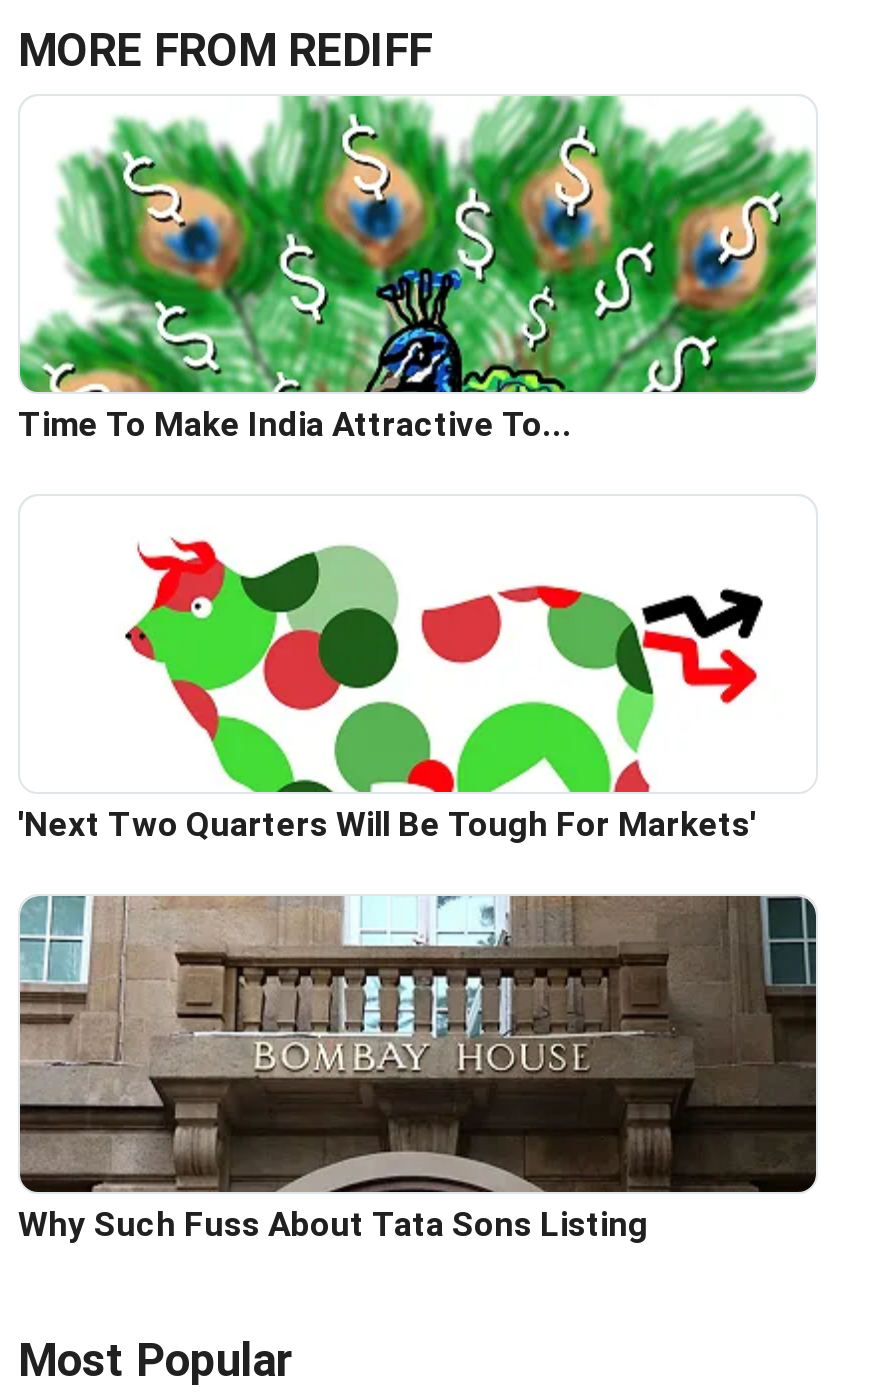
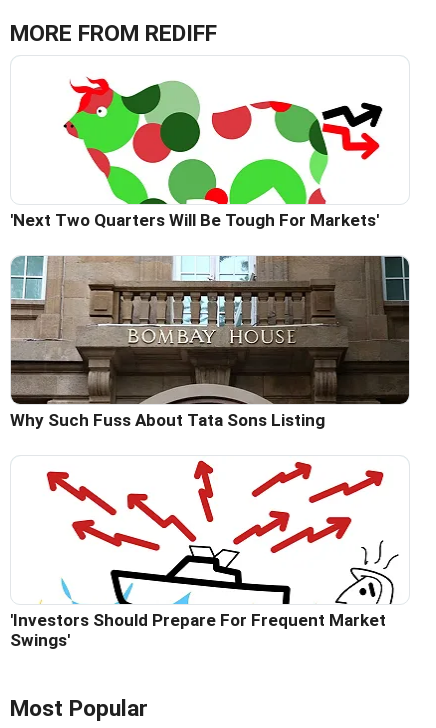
[18,94,818,443] [image] | Time To Make India Attractive To... -> none
moved [18,530,756,1243] -> [10,73,379,430]: [image] | 'Next Two Quarters Will Be Tough For Markets' | Why Such Fuss About Tata Sons Listing
none -> [10,460,399,650] [image] | 'Investors Should Prepare For Frequent Market | Swings'

